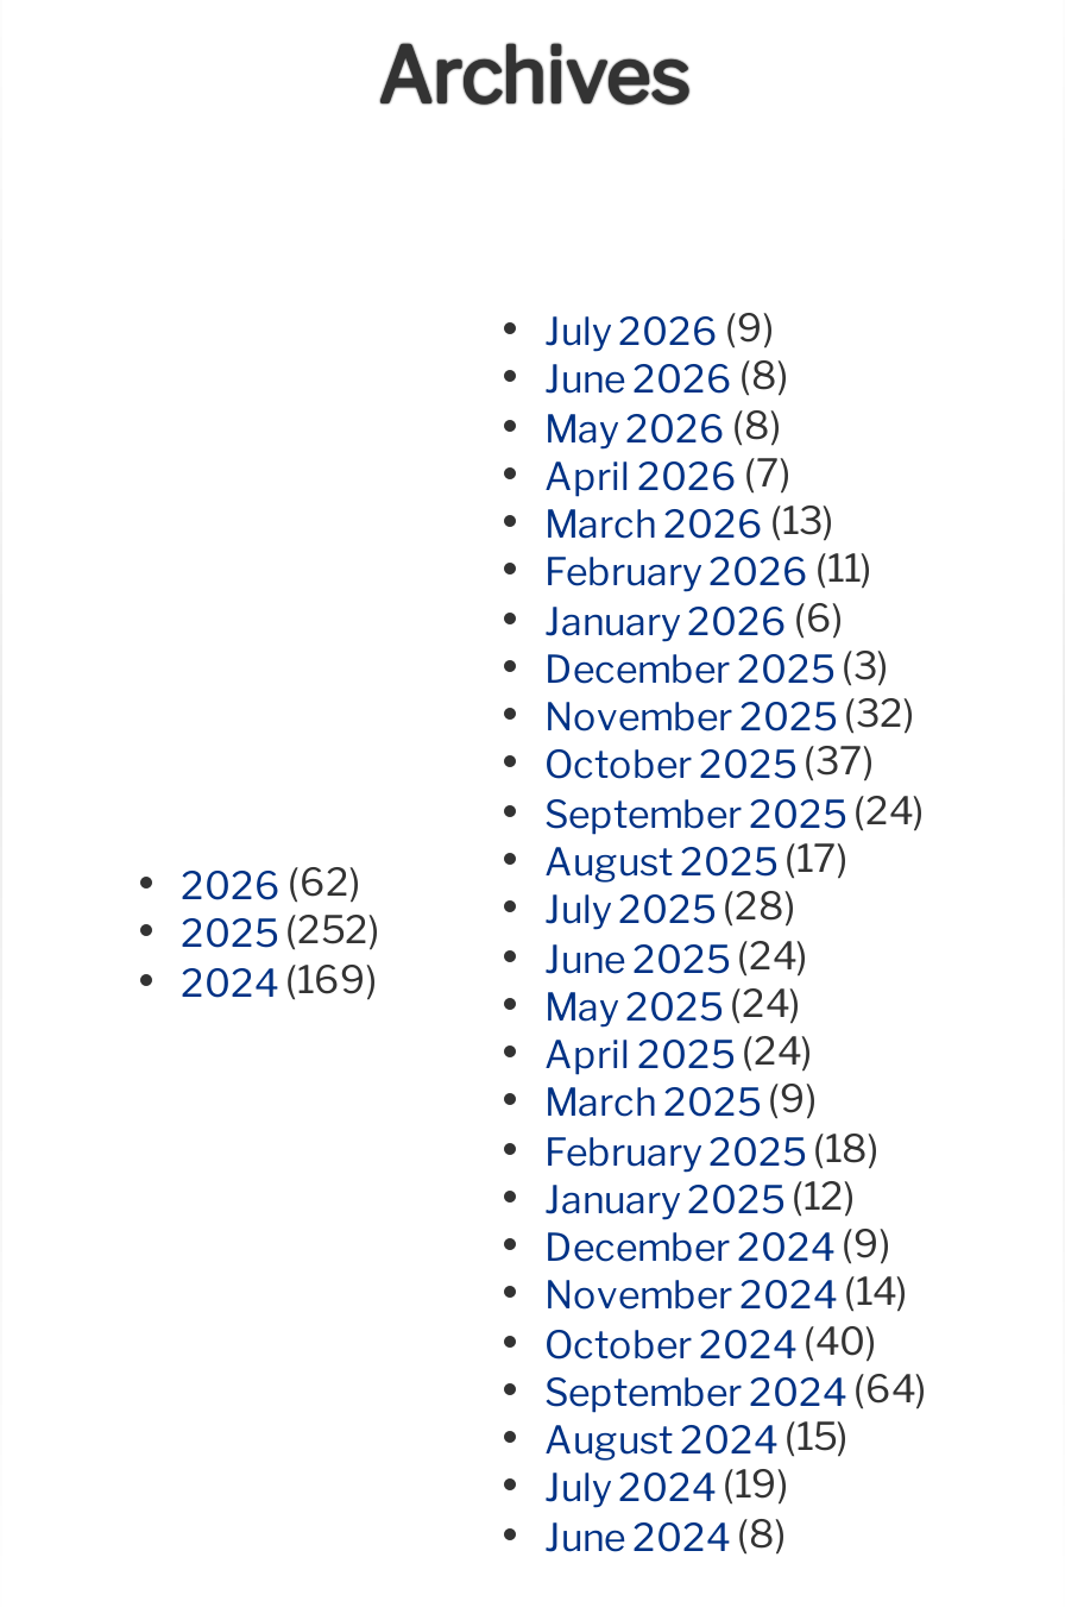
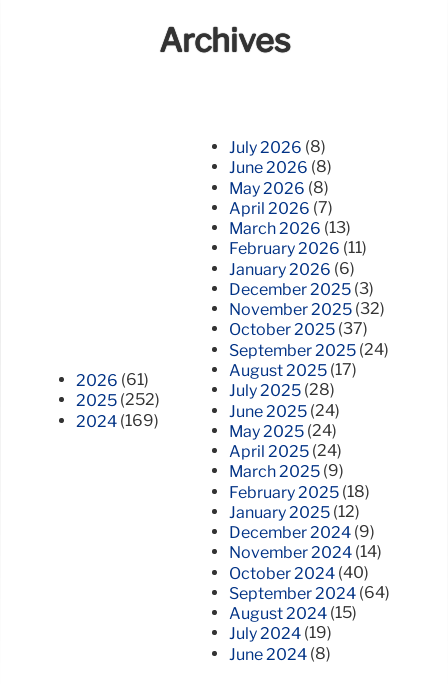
[544,306,775,354] July 2026 (9) -> [229,137,326,157] July 2026 (8)
[181,860,361,908] 2026 (62) -> [76,370,149,390] 2026 (61)

